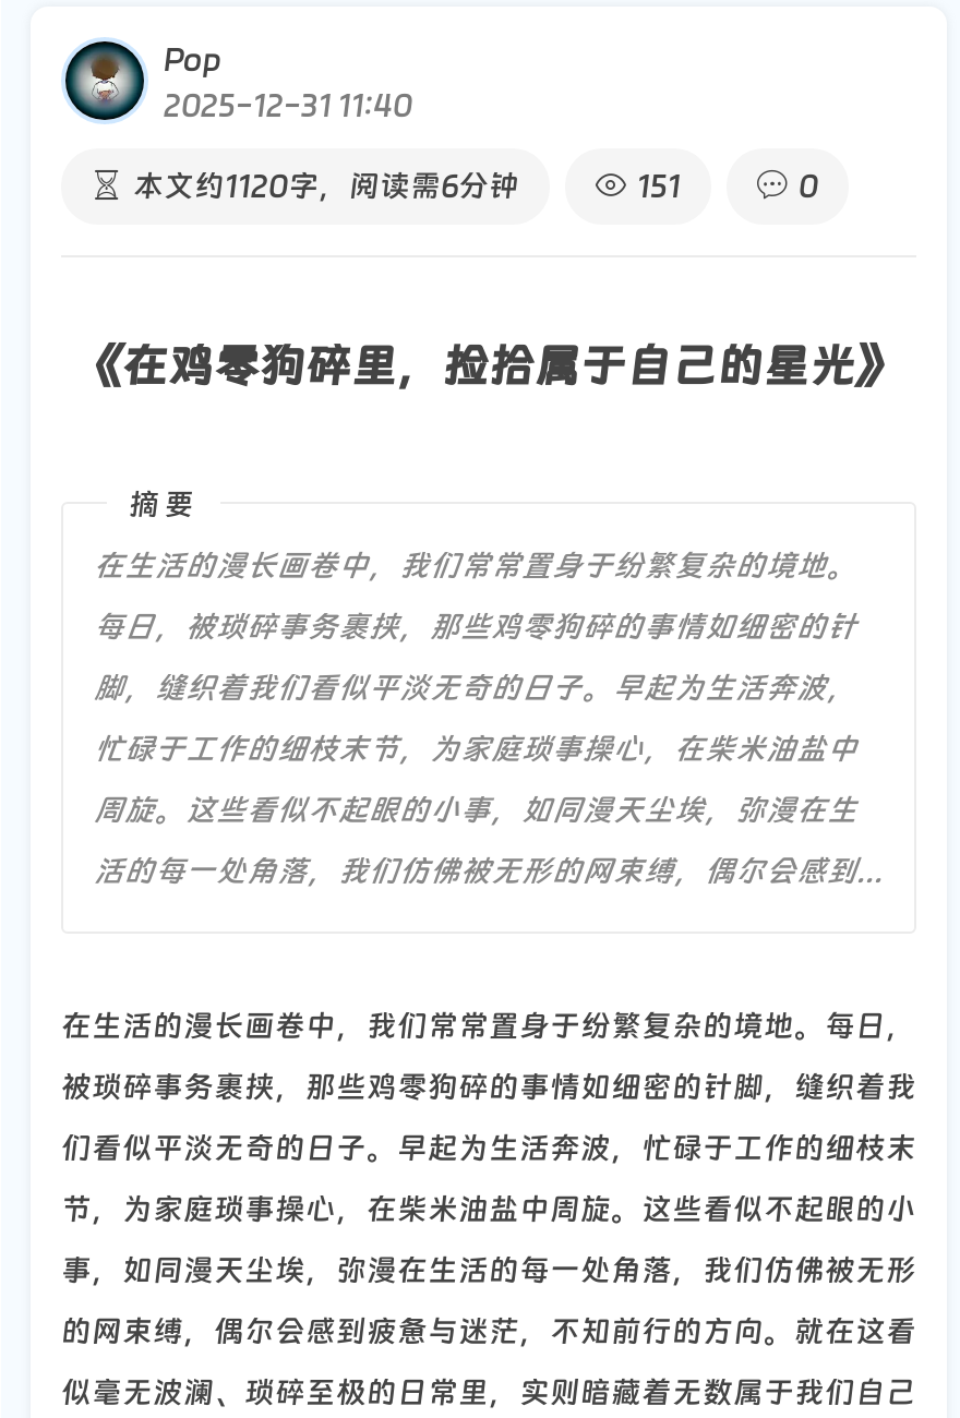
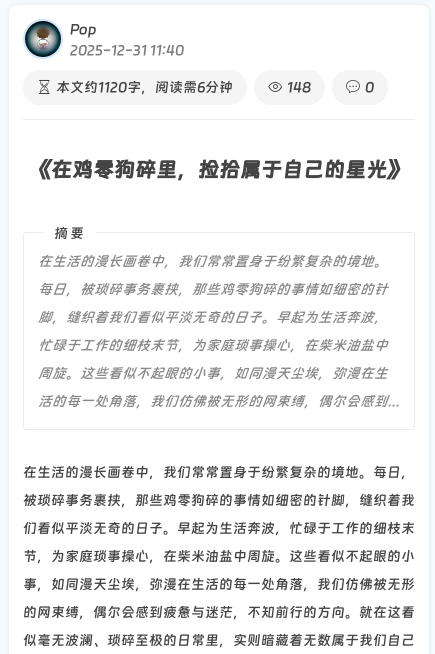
[637,168,681,203] 151 -> [287,79,311,95] 148

